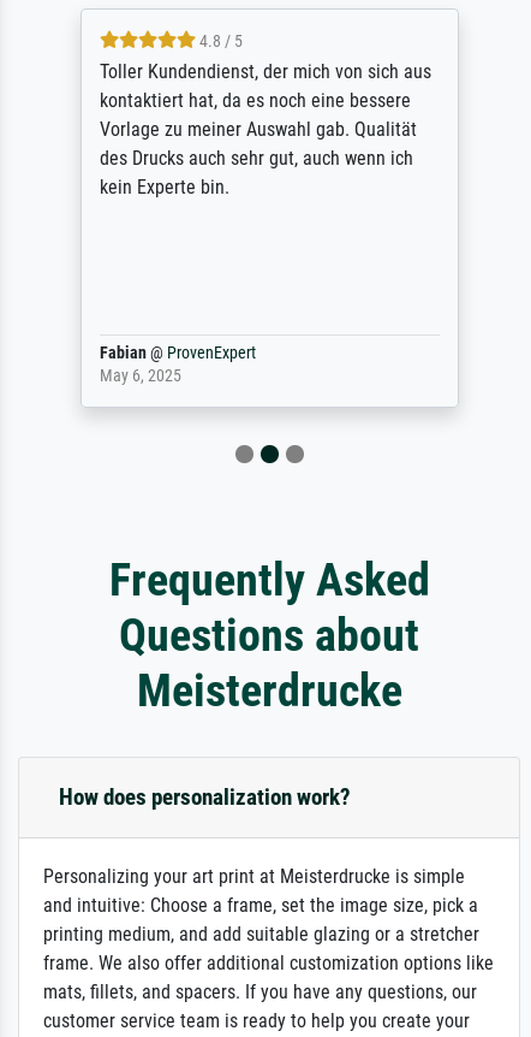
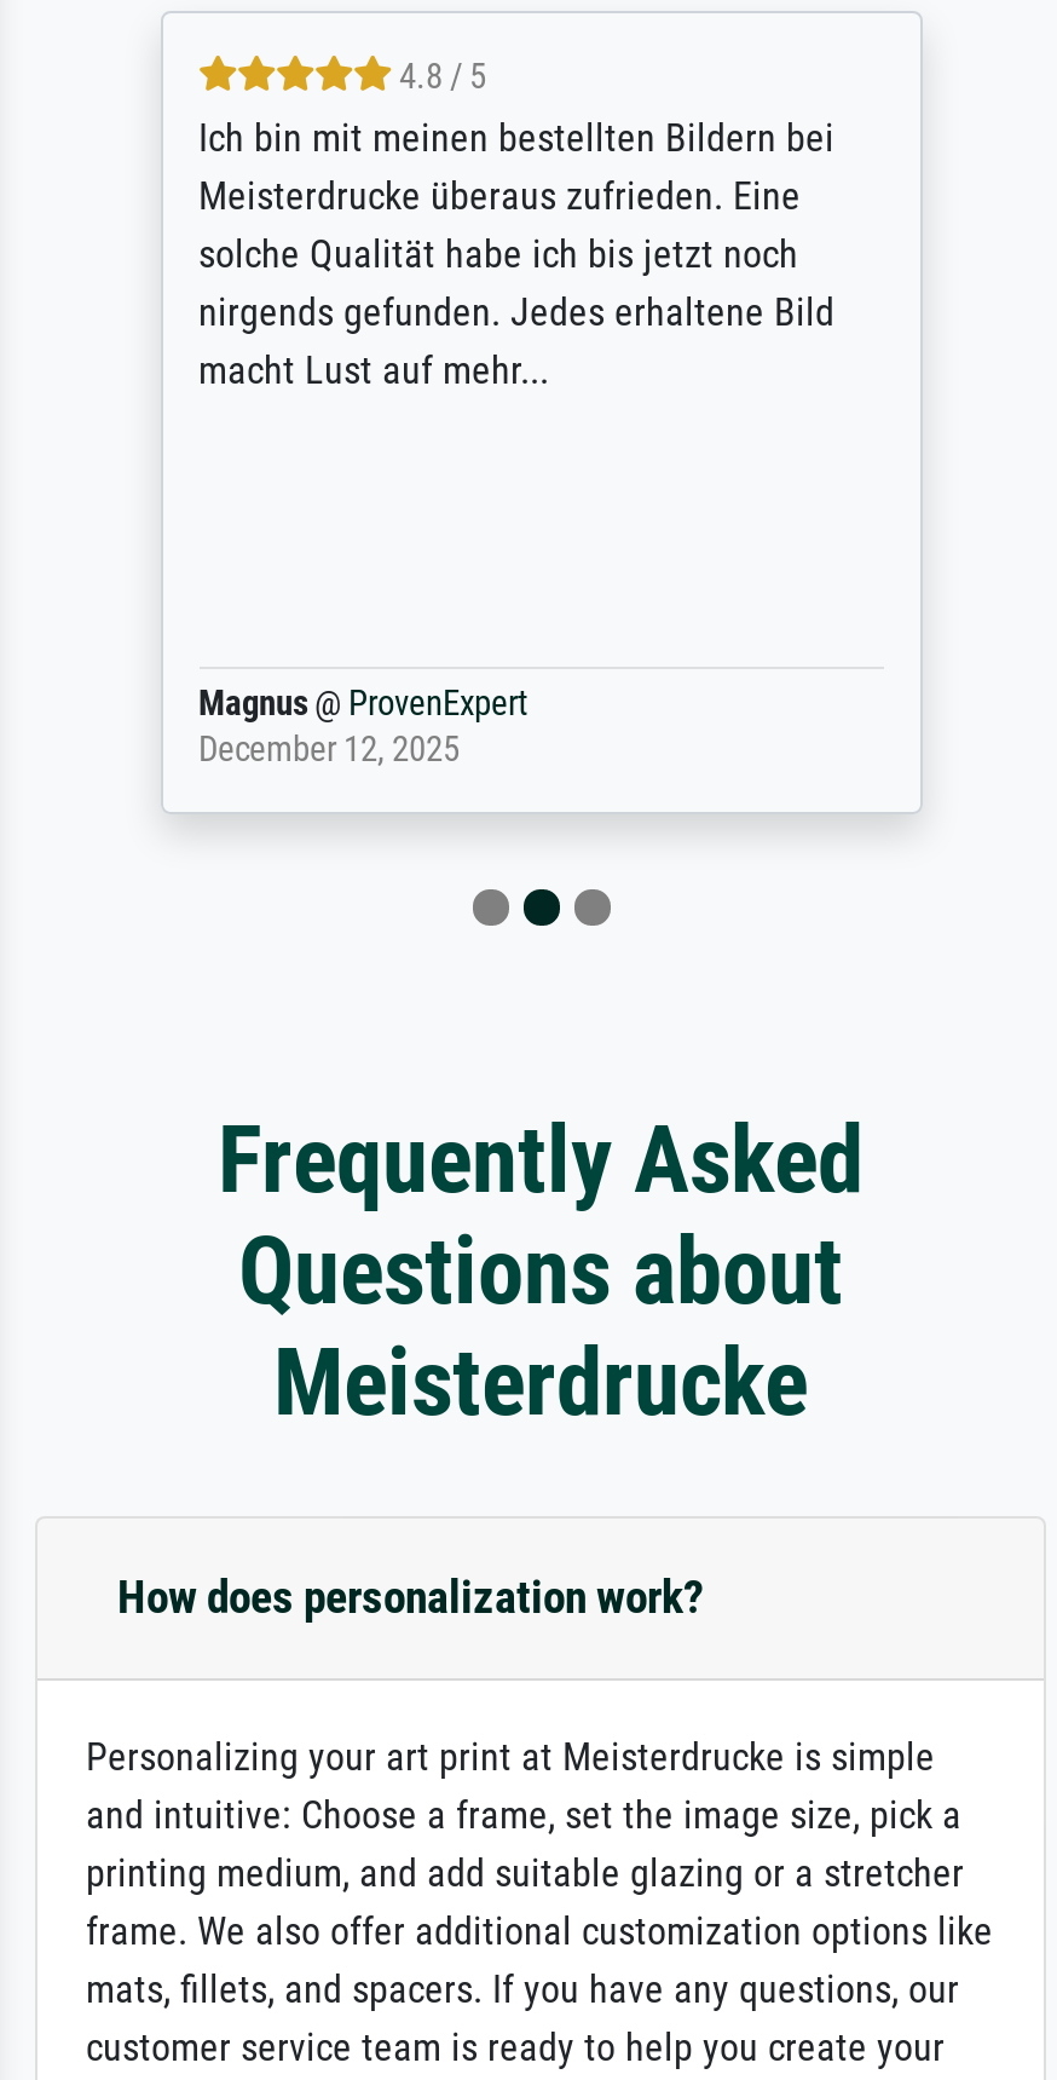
[99,60,431,198] Toller Kundendienst, der mich von sich aus | kontaktiert hat, da es noch eine bessere | Vorlage zu meiner Auswahl gab. Qualität | des Drucks auch sehr gut, auch wenn ich | kein Experte bin. -> [198,115,834,393] Ich bin mit meinen bestellten Bildern bei | Meisterdrucke überaus zufrieden. Eine | solche Qualität habe ich bis jetzt noch | nirgends gefunden. Jedes erhaltene Bild | macht Lust auf mehr...
[99,343,255,386] Fabian @ ProvenExpert | May 6, 2025 -> [198,684,527,771] Magnus @ ProvenExpert | December 12, 2025

